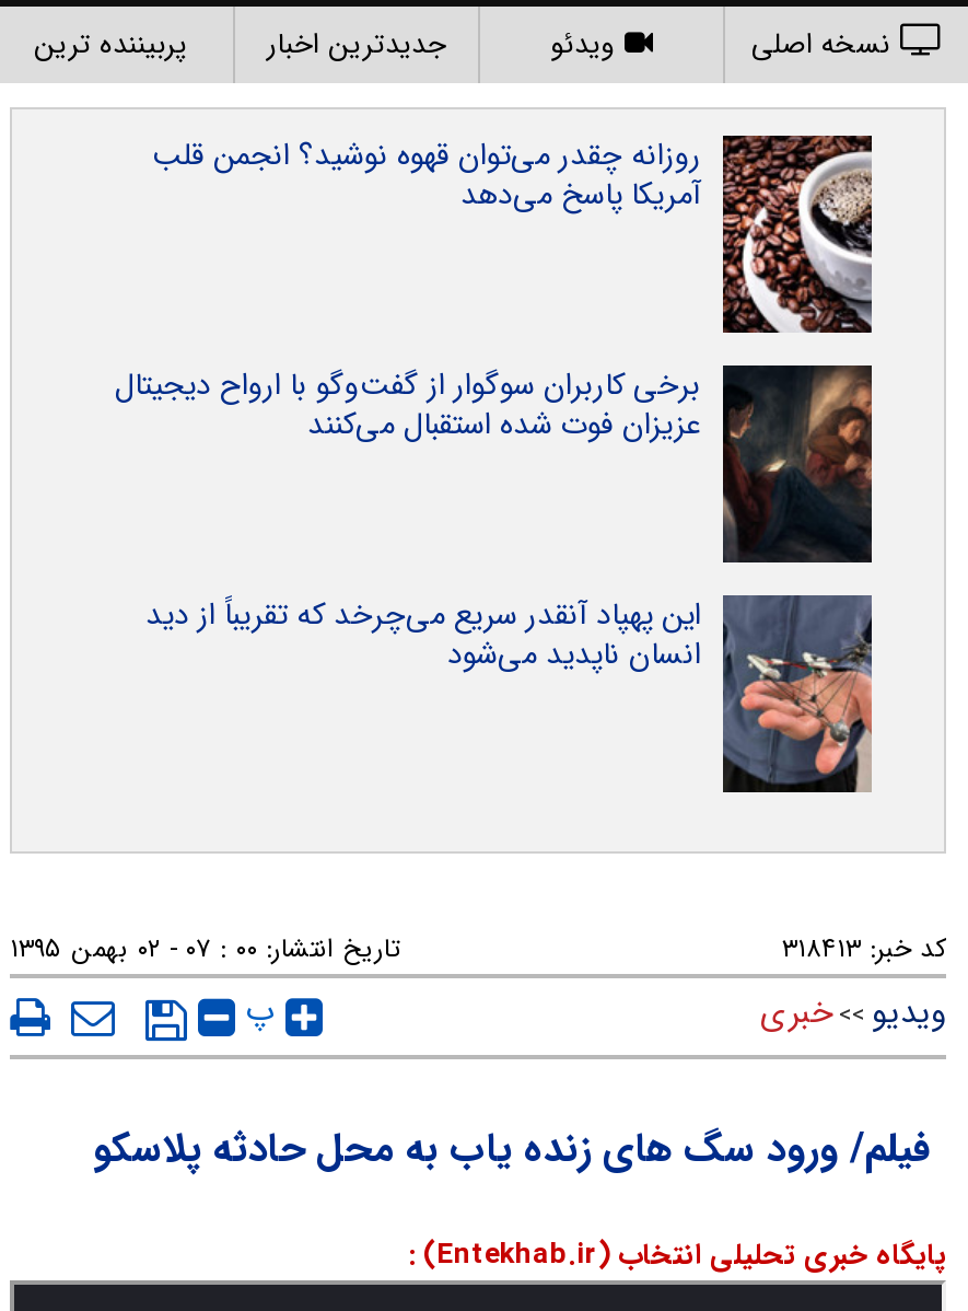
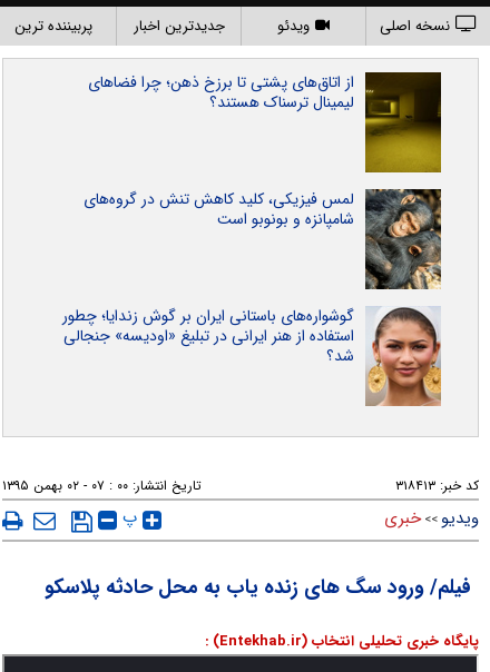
[152,131,874,335] [image] | روزانه چقدر می‌توان قهوه نوشید؟ انجمن قلب | آمریکا پاسخ می‌دهد -> [88,70,442,174] [image] | از اتاق‌های پشتی تا برزخ ذهن؛ چرا فضاهای | لیمینال ترسناک هستند؟
[115,361,874,565] [image] | برخی کاربران سوگوار از گفت‌وگو با ارواح دیجیتال | عزیزان فوت شده استقبال می‌کنند -> [84,187,442,290] [image] | لمس فیزیکی، کلید کاهش تنش در گروه‌های | شامپانزه و بونوبو است
[145,591,874,794] [image] | این پهپاد آنقدر سریع می‌چرخد که تقریباً از دید | انسان ناپدید می‌شود -> [62,304,441,407] [image] | گوشواره‌های باستانی ایران بر گوش زندایا؛ چطور | استفاده از هنر ایرانی در تبلیغ «اودیسه» جنجالی | شد؟

